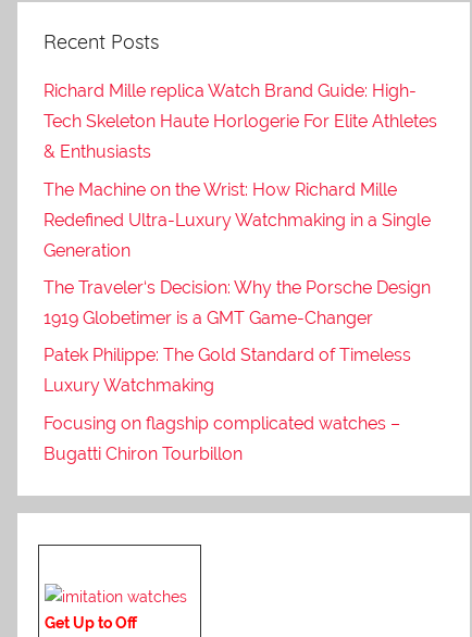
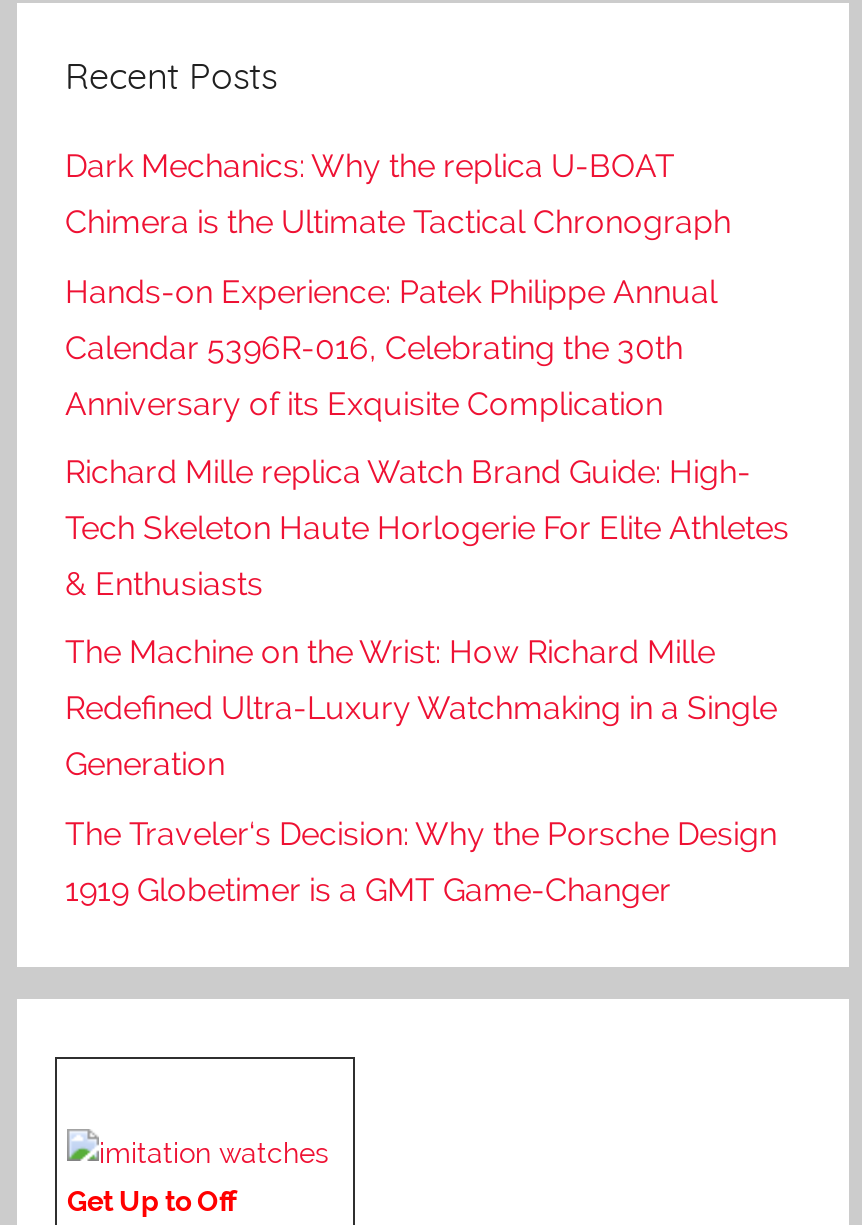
none -> [65,147,731,422] Dark Mechanics: Why the replica U-BOAT | Chimera is the Ultimate Tactical Chronograph | Hands-on Experience: Patek Philippe Annual | Calendar 5396R-016, Celebrating the 30th | Anniversary of its Exquisite Complication
moved [44,81,437,328] -> [65,453,789,908]: Richard Mille replica Watch Brand Guide: High- | Tech Skeleton Haute Horlogerie For Elite Athletes | & Enthusiasts | The Machine on the Wrist: How Richard Mille | Redefined Ultra-Luxury Watchmaking in a Single | Generation | The Traveler‘s Decision: Why the Porsche Design | 1919 Globetimer is a GMT Game-Changer
[44,345,411,464] Patek Philippe: The Gold Standard of Timeless | Luxury Watchmaking | Focusing on flagship complicated watches – | Bugatti Chiron Tourbillon -> none

